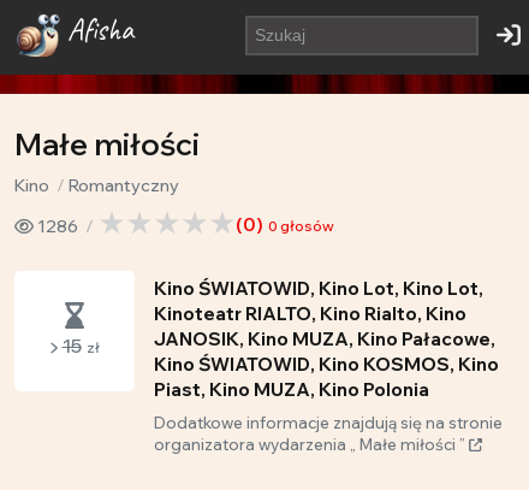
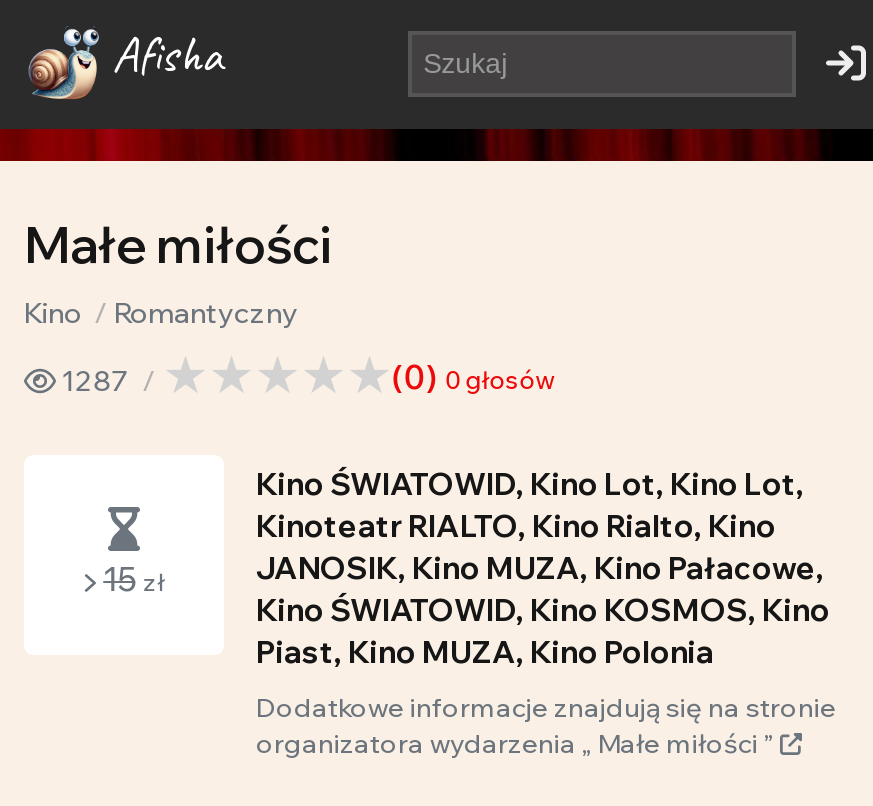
[33,216,78,237] 1286 -> [56,363,130,399] 1287

